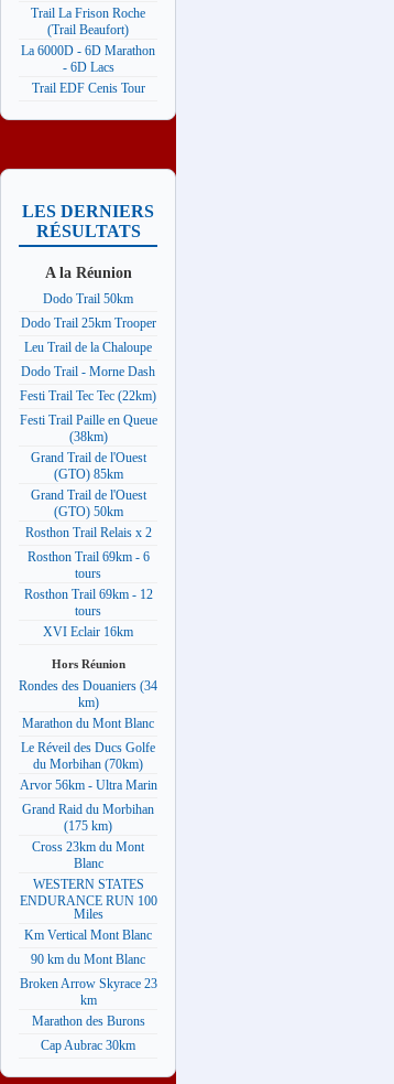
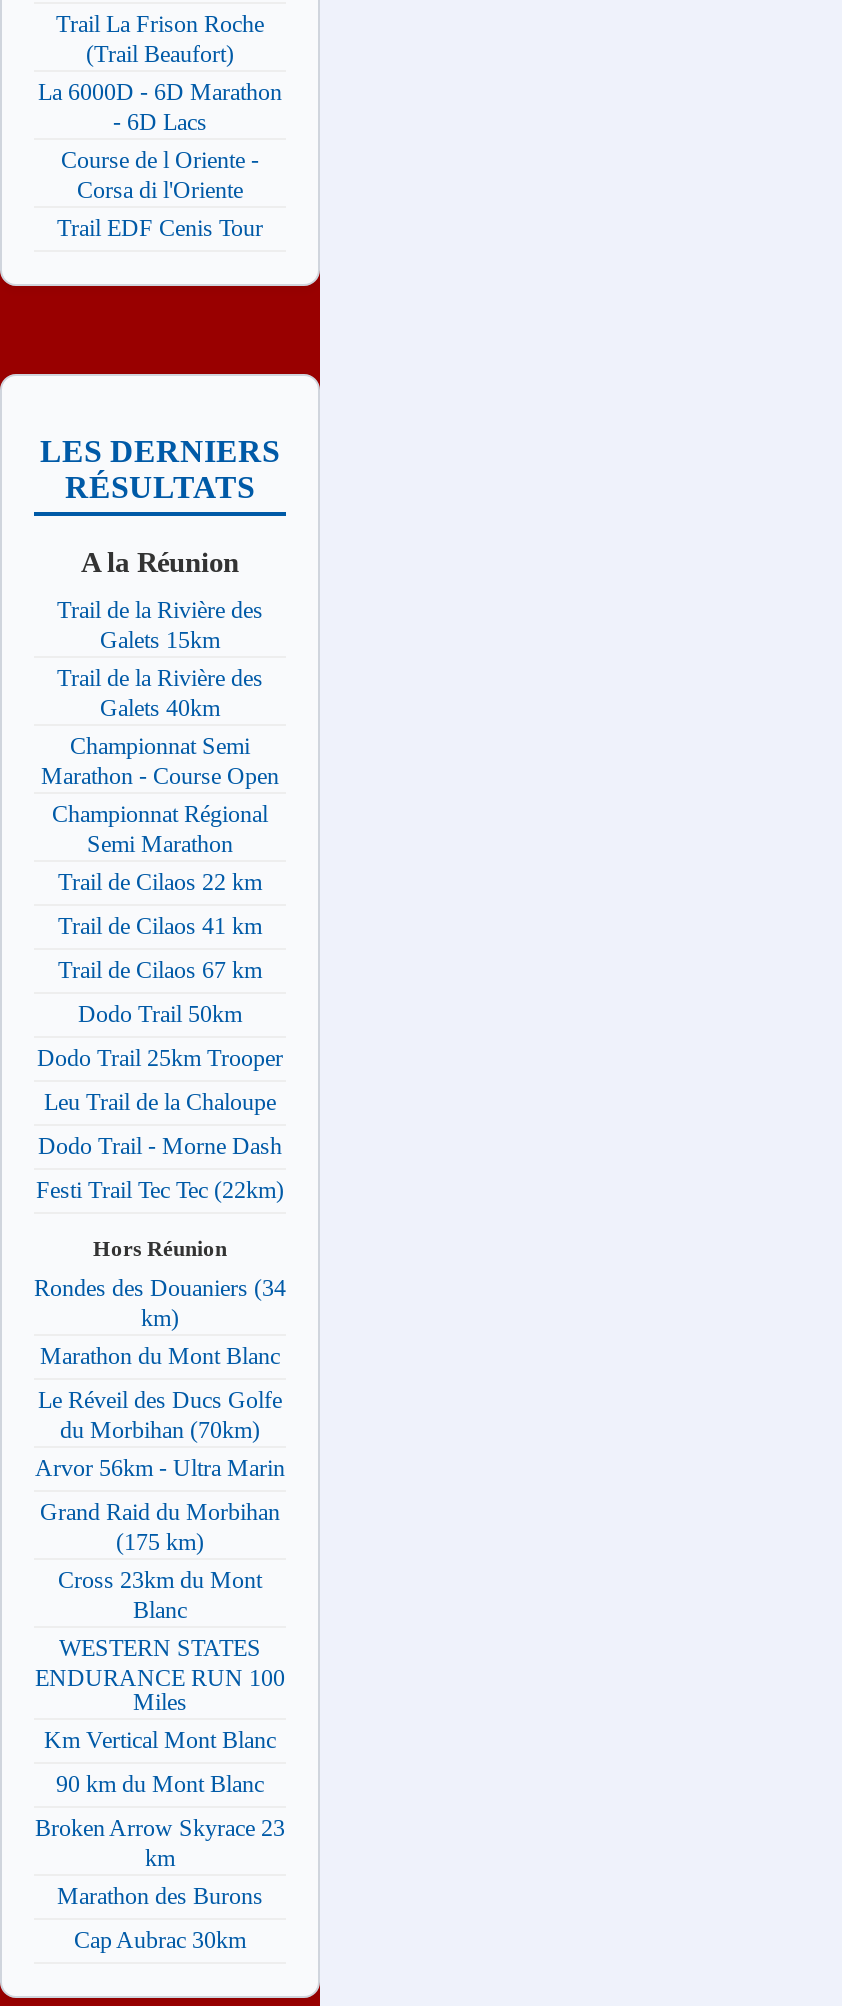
none -> [61,147,259,201] Course de l Oriente - | Corsa di l'Oriente
none -> [41,597,279,985] Trail de la Rivière des | Galets 15km | Trail de la Rivière des | Galets 40km | Championnat Semi | Marathon - Course Open | Championnat Régional | Semi Marathon | Trail de Cilaos 22 km | Trail de Cilaos 41 km | Trail de Cilaos 67 km
moved [20,291,156,404] -> [36,1001,284,1205]: Dodo Trail 50km | Dodo Trail 25km Trooper | Leu Trail de la Chaloupe | Dodo Trail - Morne Dash | Festi Trail Tec Tec (22km)
[19,413,157,640] Festi Trail Paille en Queue | (38km) | Grand Trail de l'Ouest | (GTO) 85km | Grand Trail de l'Ouest | (GTO) 50km | Rosthon Trail Relais x 2 | Rosthon Trail 69km - 6 | tours | Rosthon Trail 69km - 12 | tours | XVI Eclair 16km -> none

